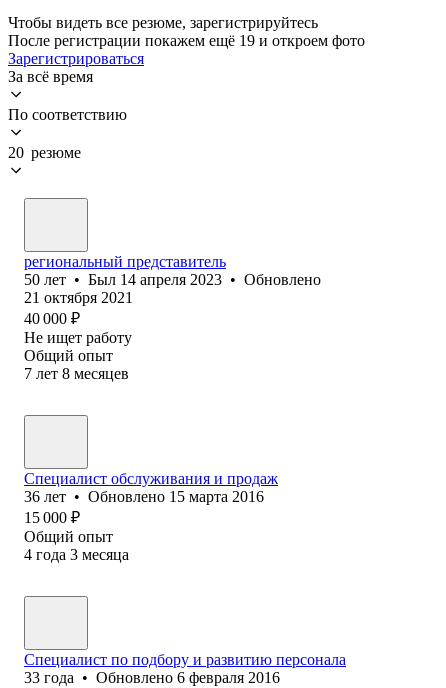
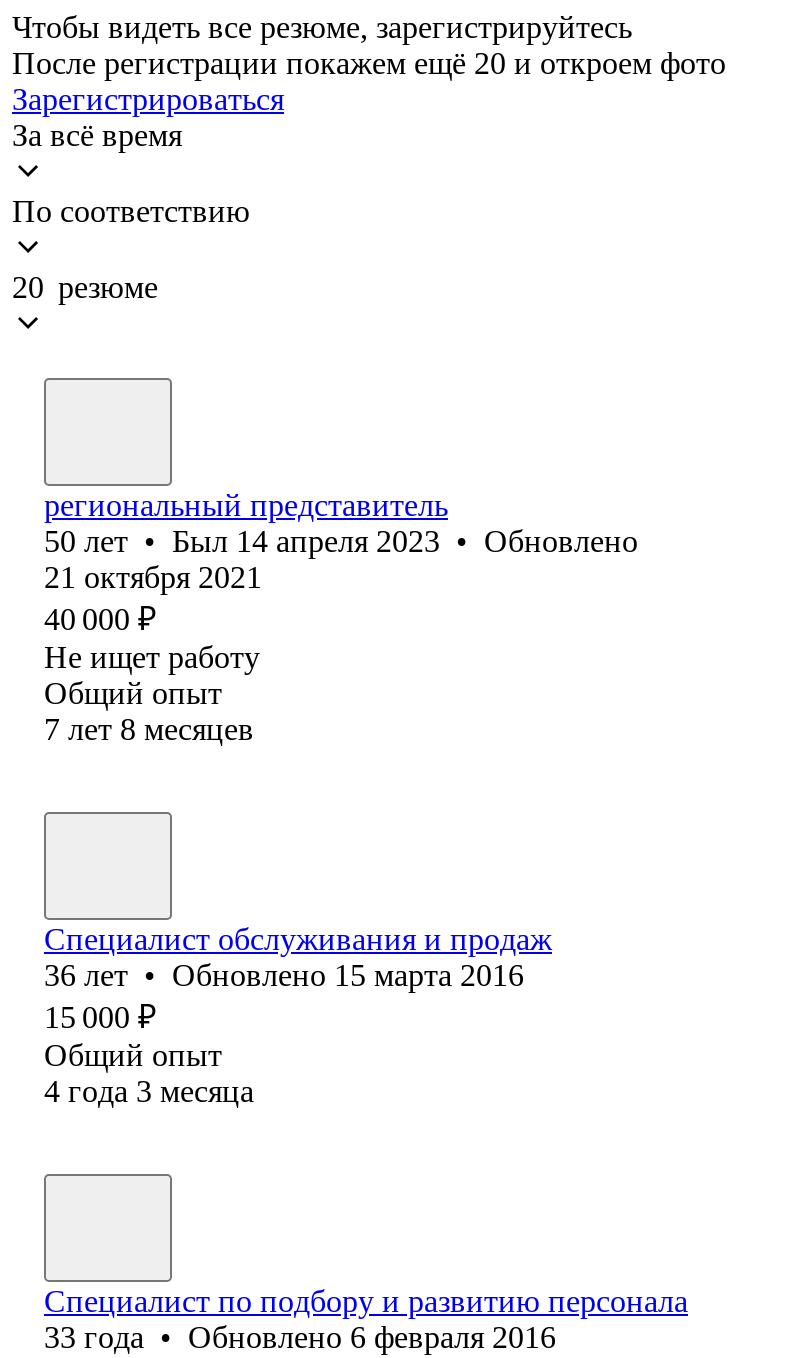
[8,32,365,49] После регистрации покажем ещё 19 и откроем фото -> [12,46,726,80] После регистрации покажем ещё 20 и откроем фото

